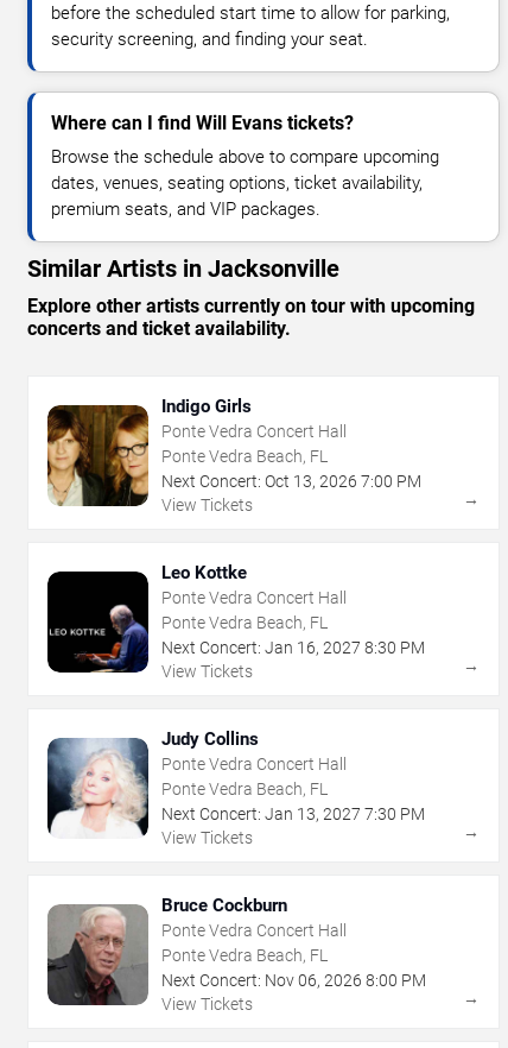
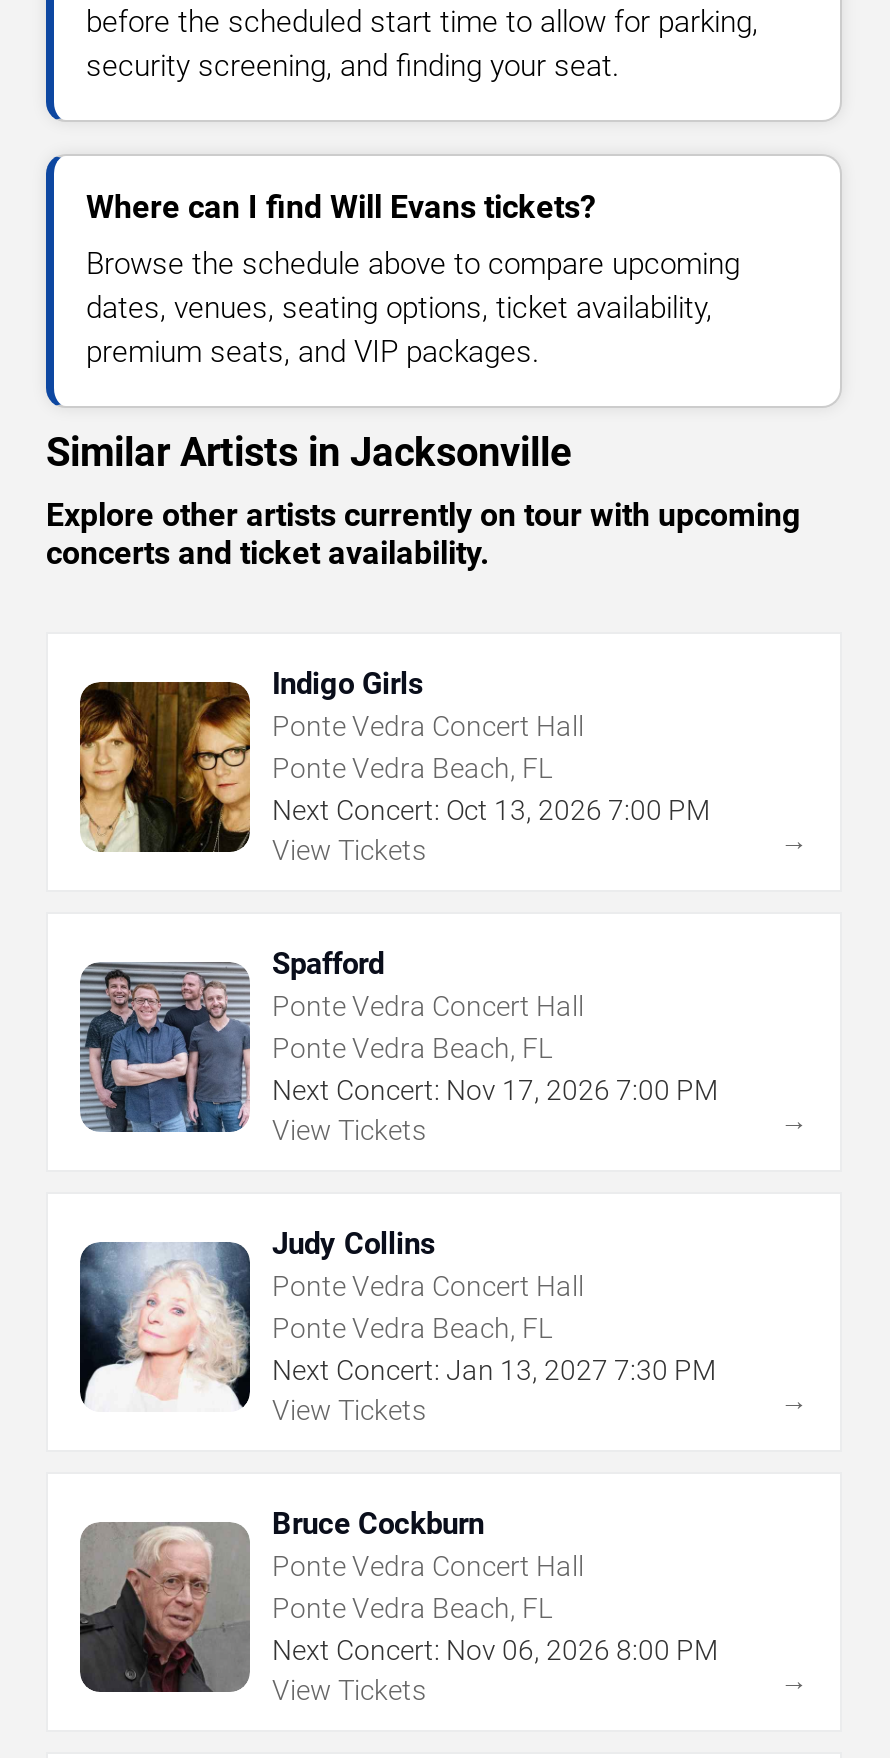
[47,562,247,674] [image] | Leo Kottke -> [78,946,384,1134] [image] | Spafford
[161,638,425,657] Next Concert: Jan 16, 2027 8:30 PM -> [272,1074,718,1106] Next Concert: Nov 17, 2026 7:00 PM

